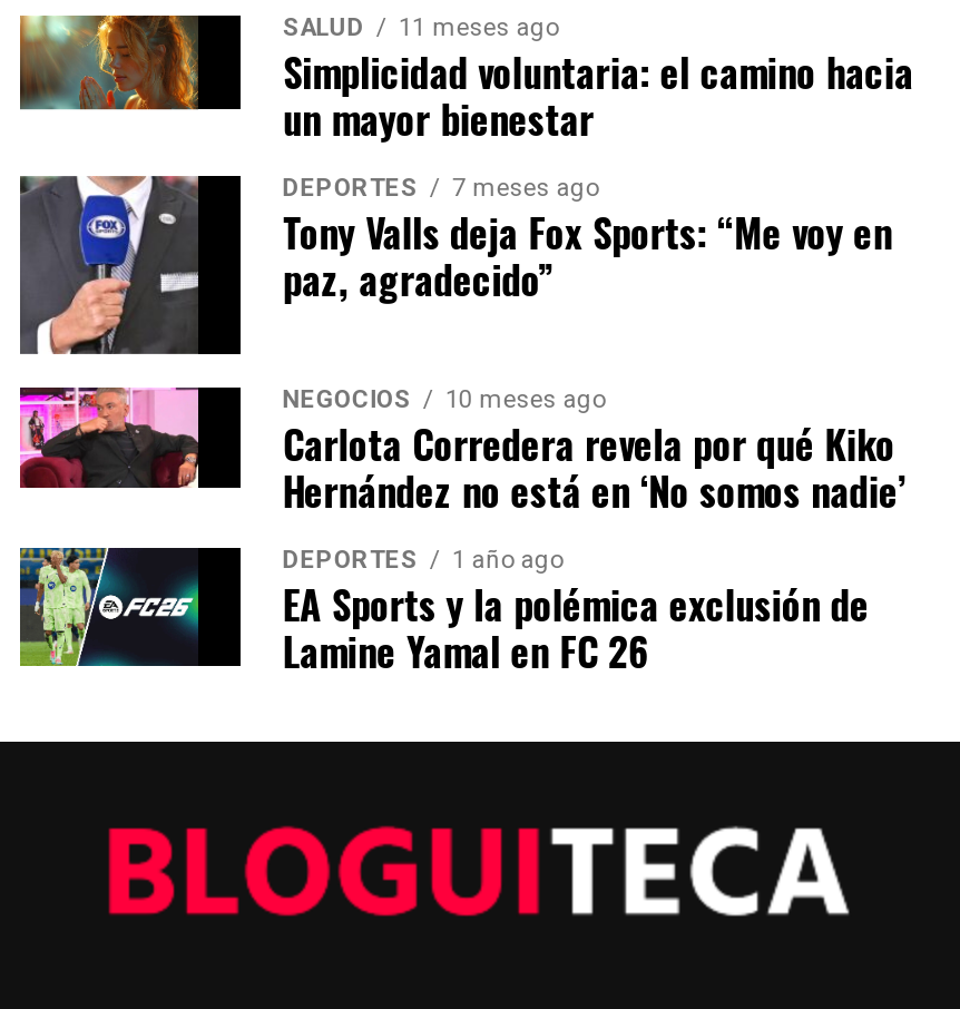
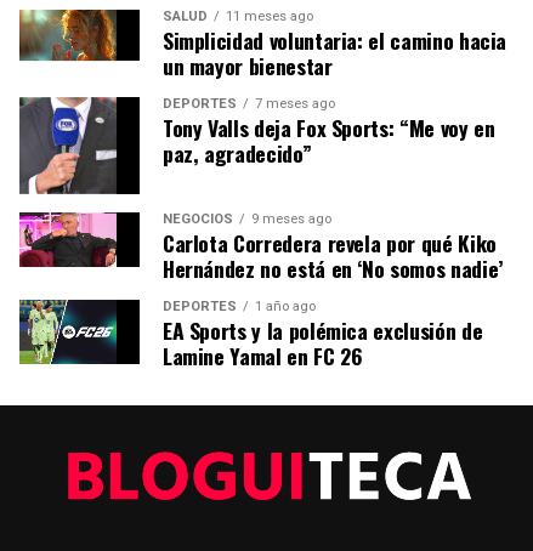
[445,385,606,414] 10 meses ago -> [251,211,331,227] 9 meses ago

